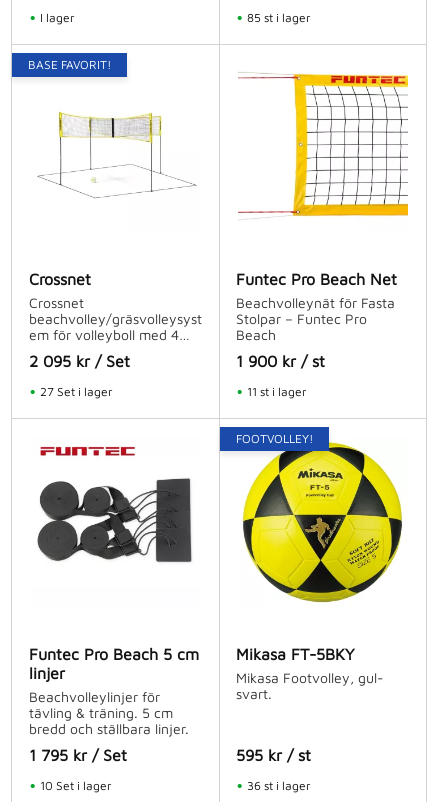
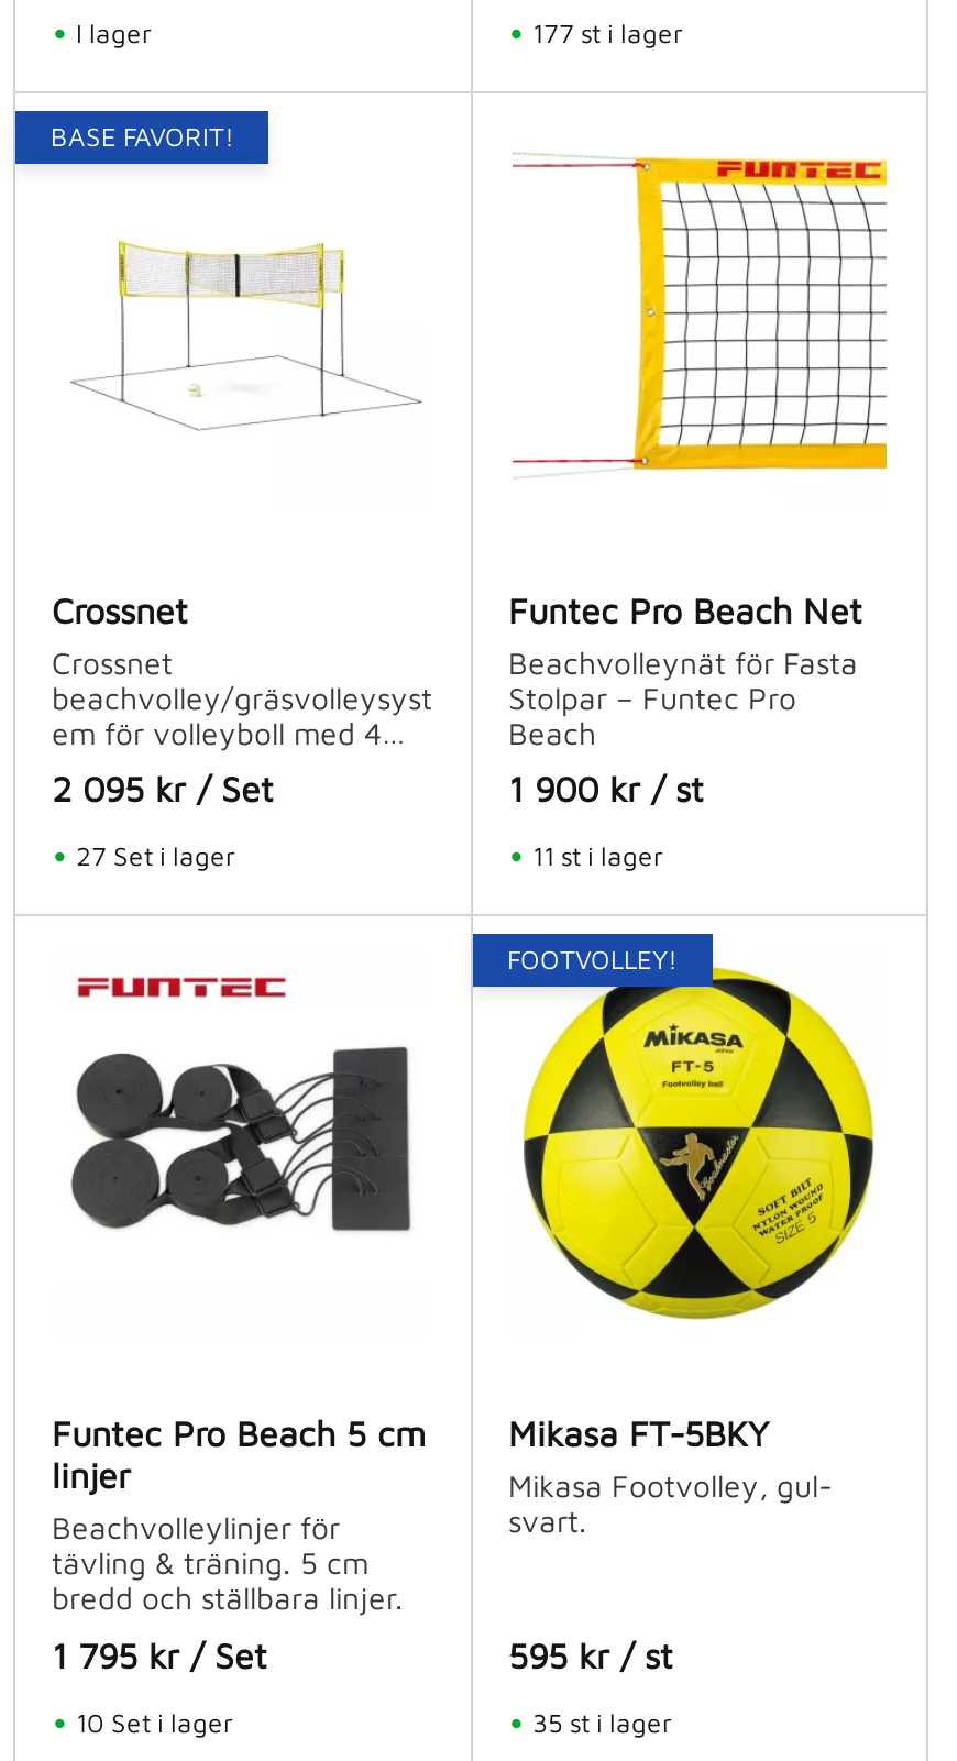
[247,10,311,25] 85 st i lager -> [532,16,684,49] 177 st i lager
[247,778,311,793] 36 st i lager -> [532,1706,673,1739] 35 st i lager

